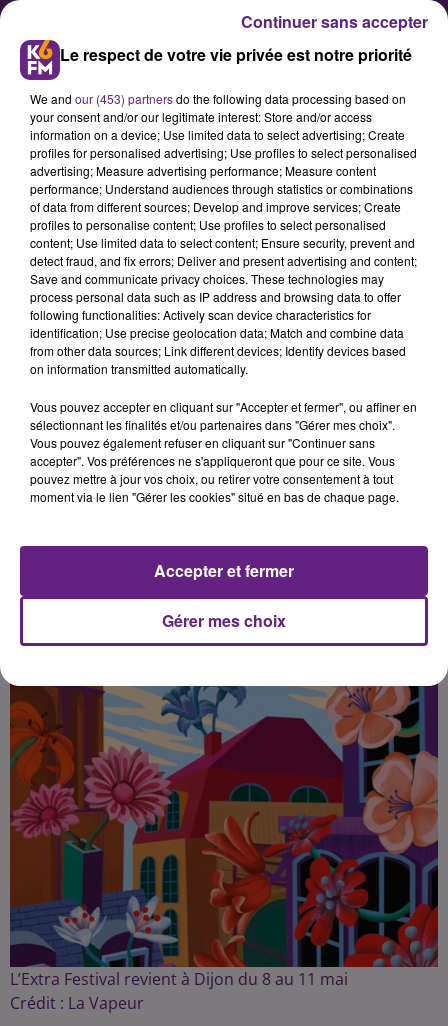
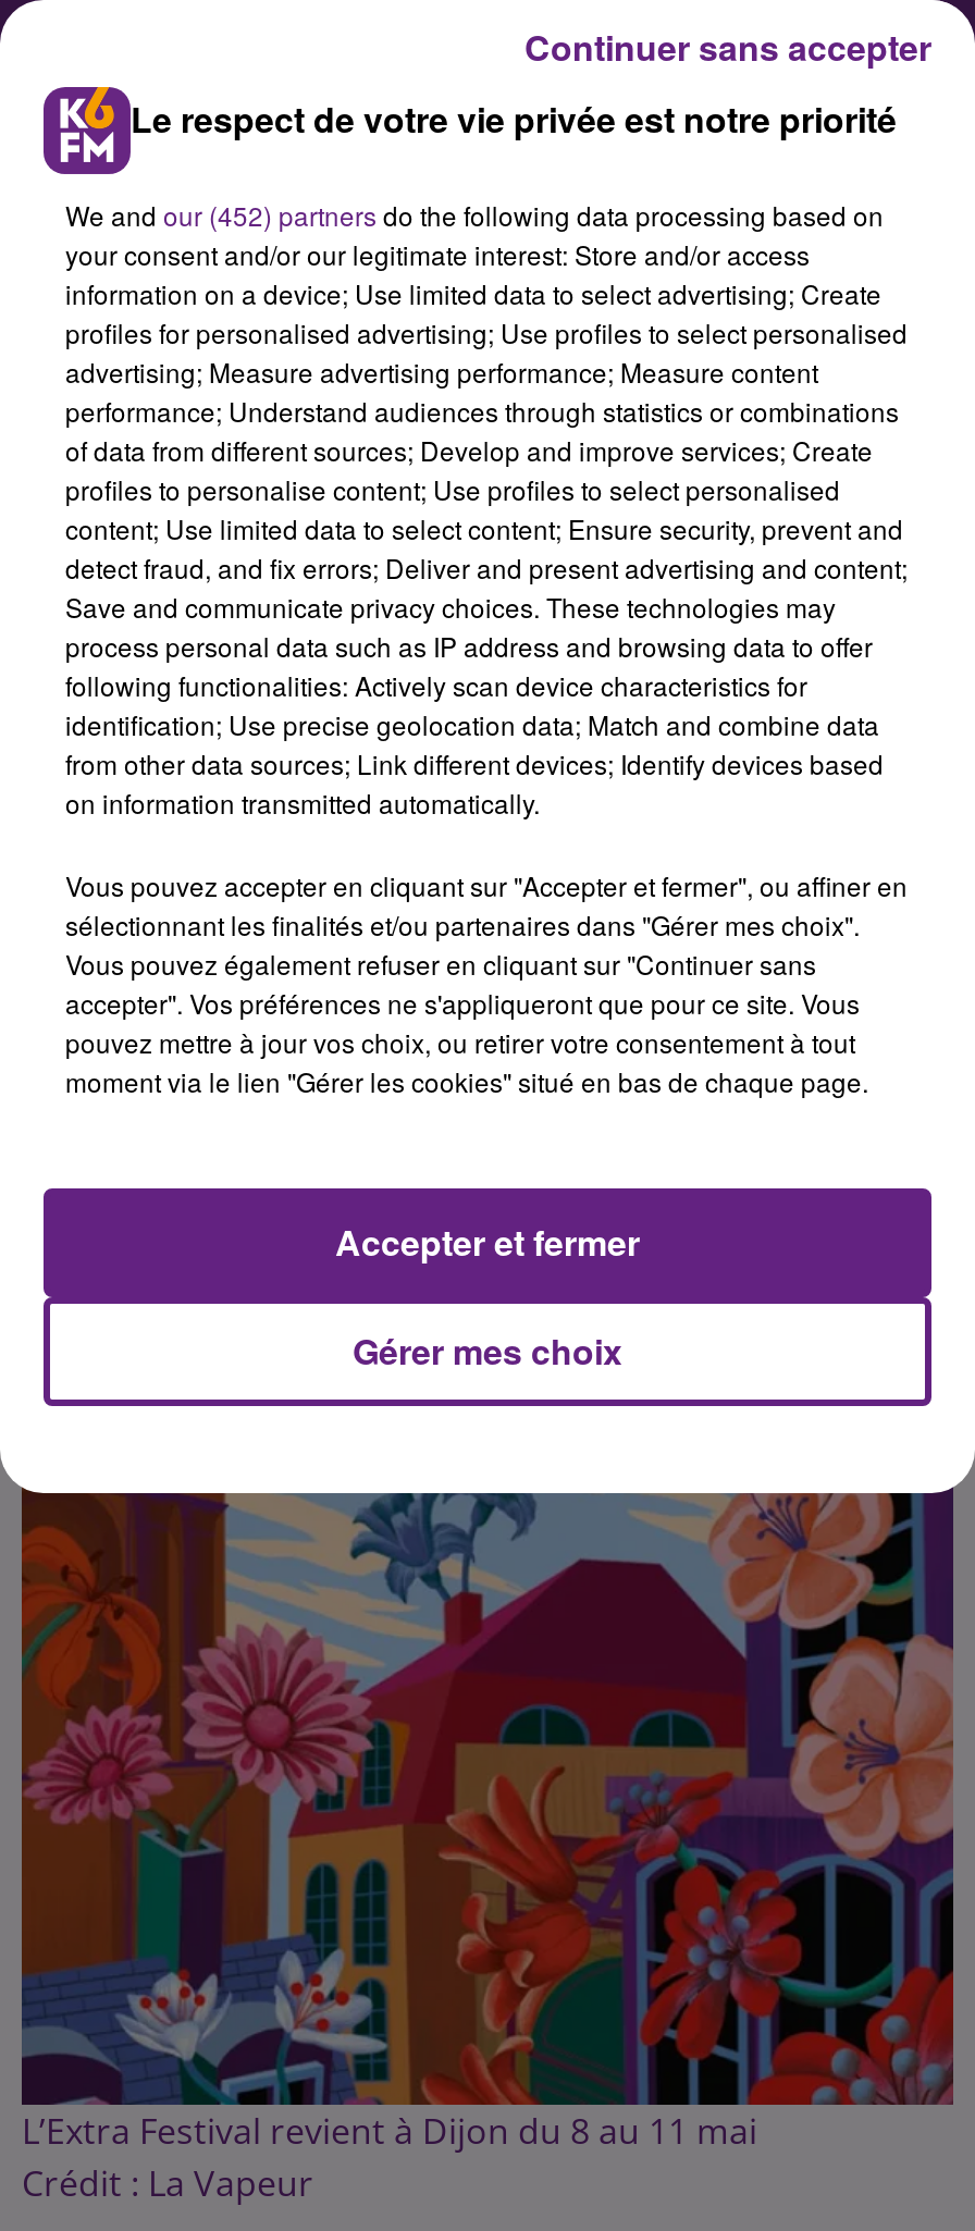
[30,90,406,107] We and our (453) partners do the following data processing based on -> [65,196,884,233] We and our (452) partners do the following data processing based on

